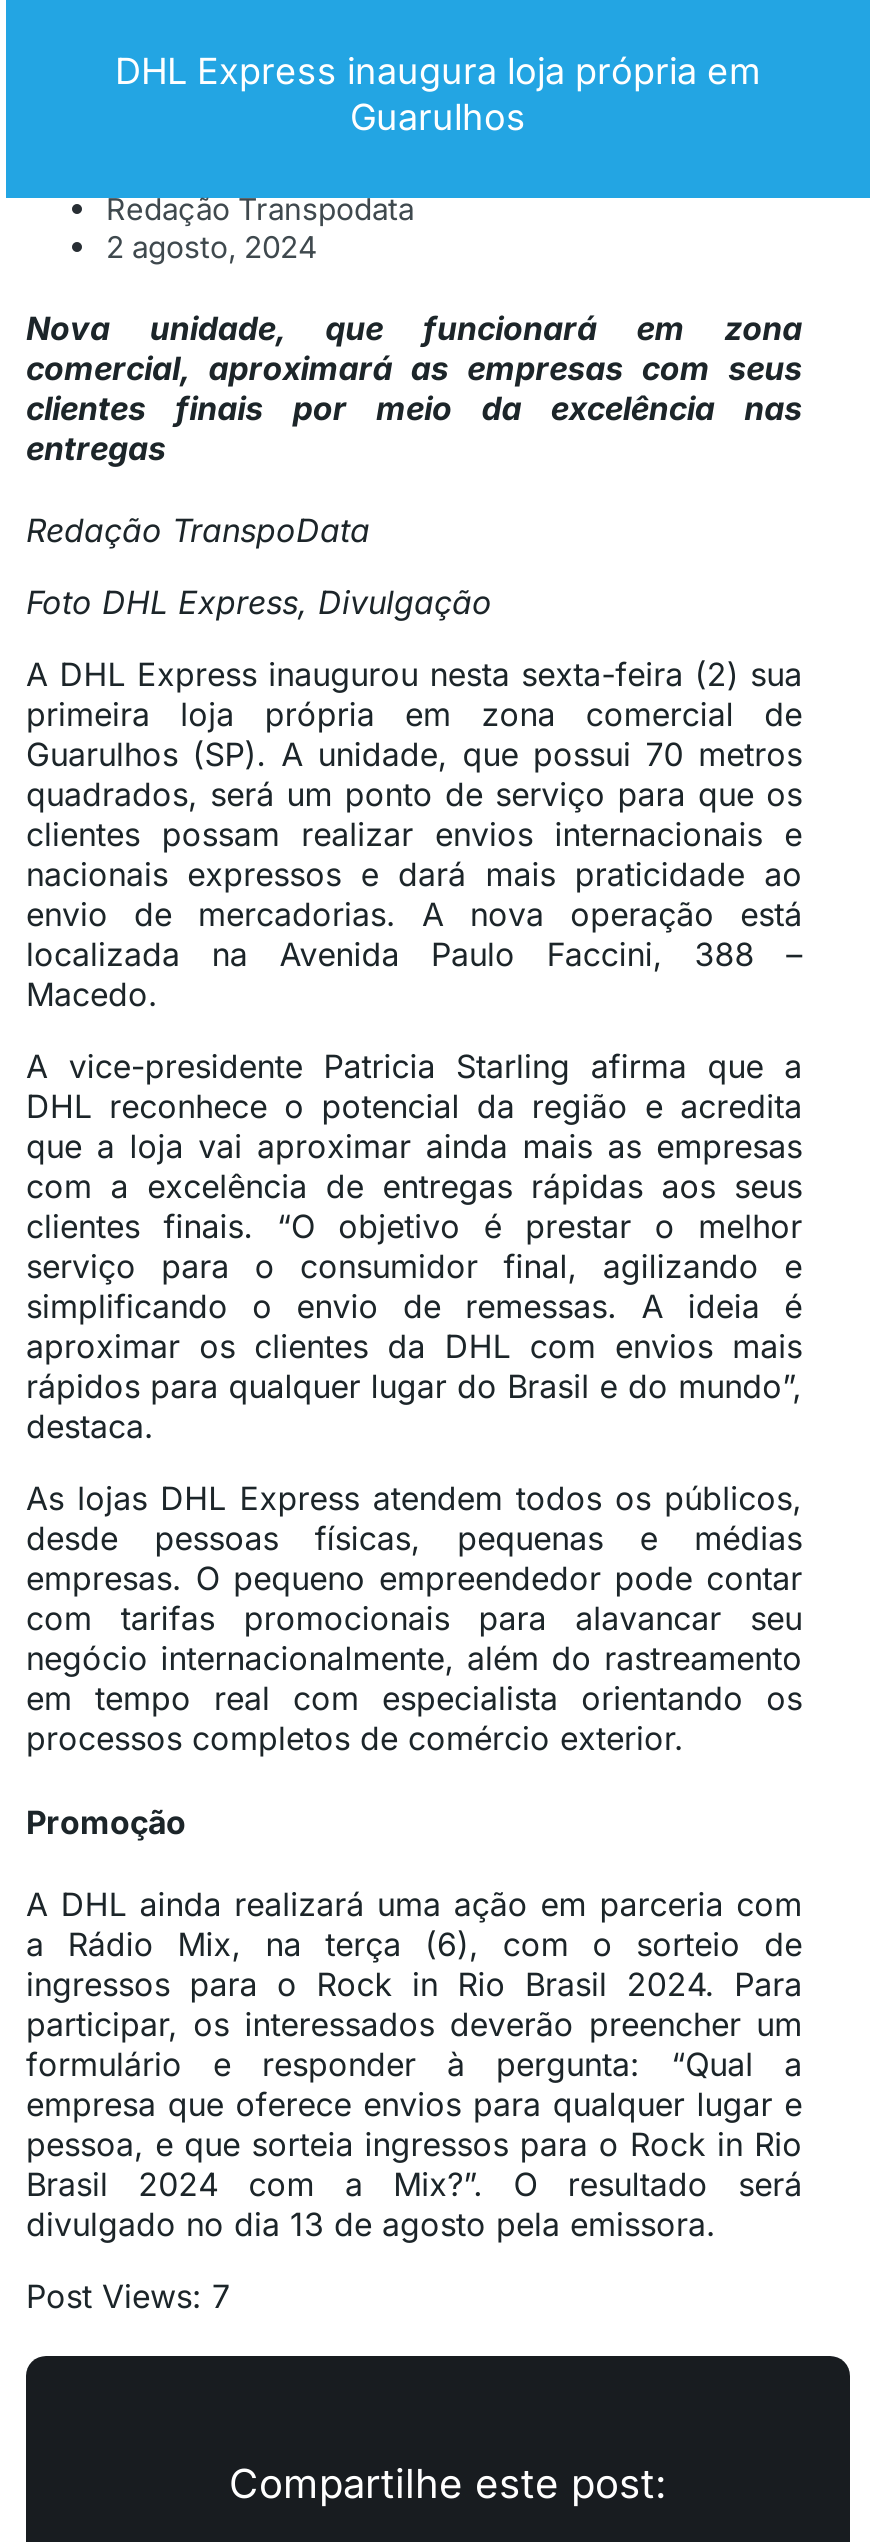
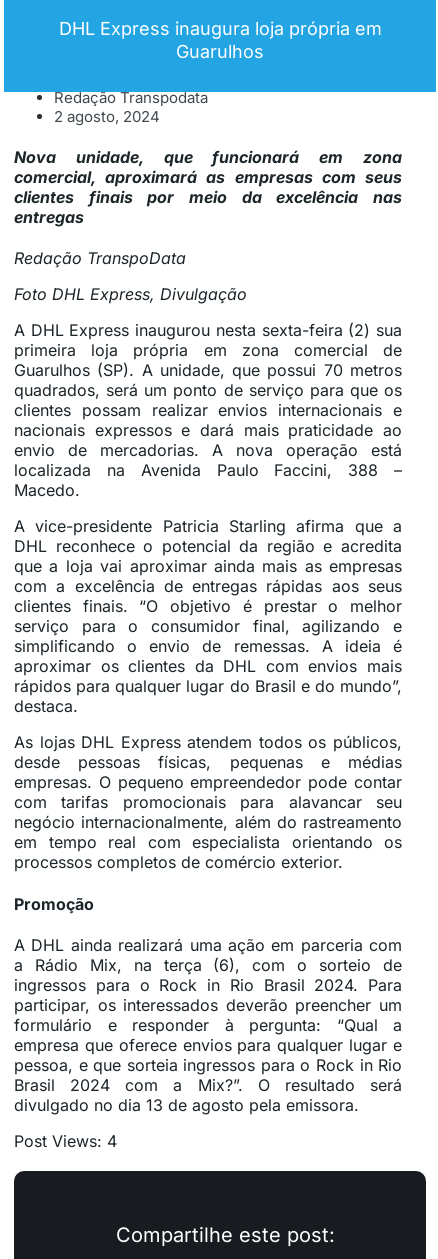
[26,2276,230,2316] Post Views: 7 -> [14,1131,117,1151] Post Views: 4

